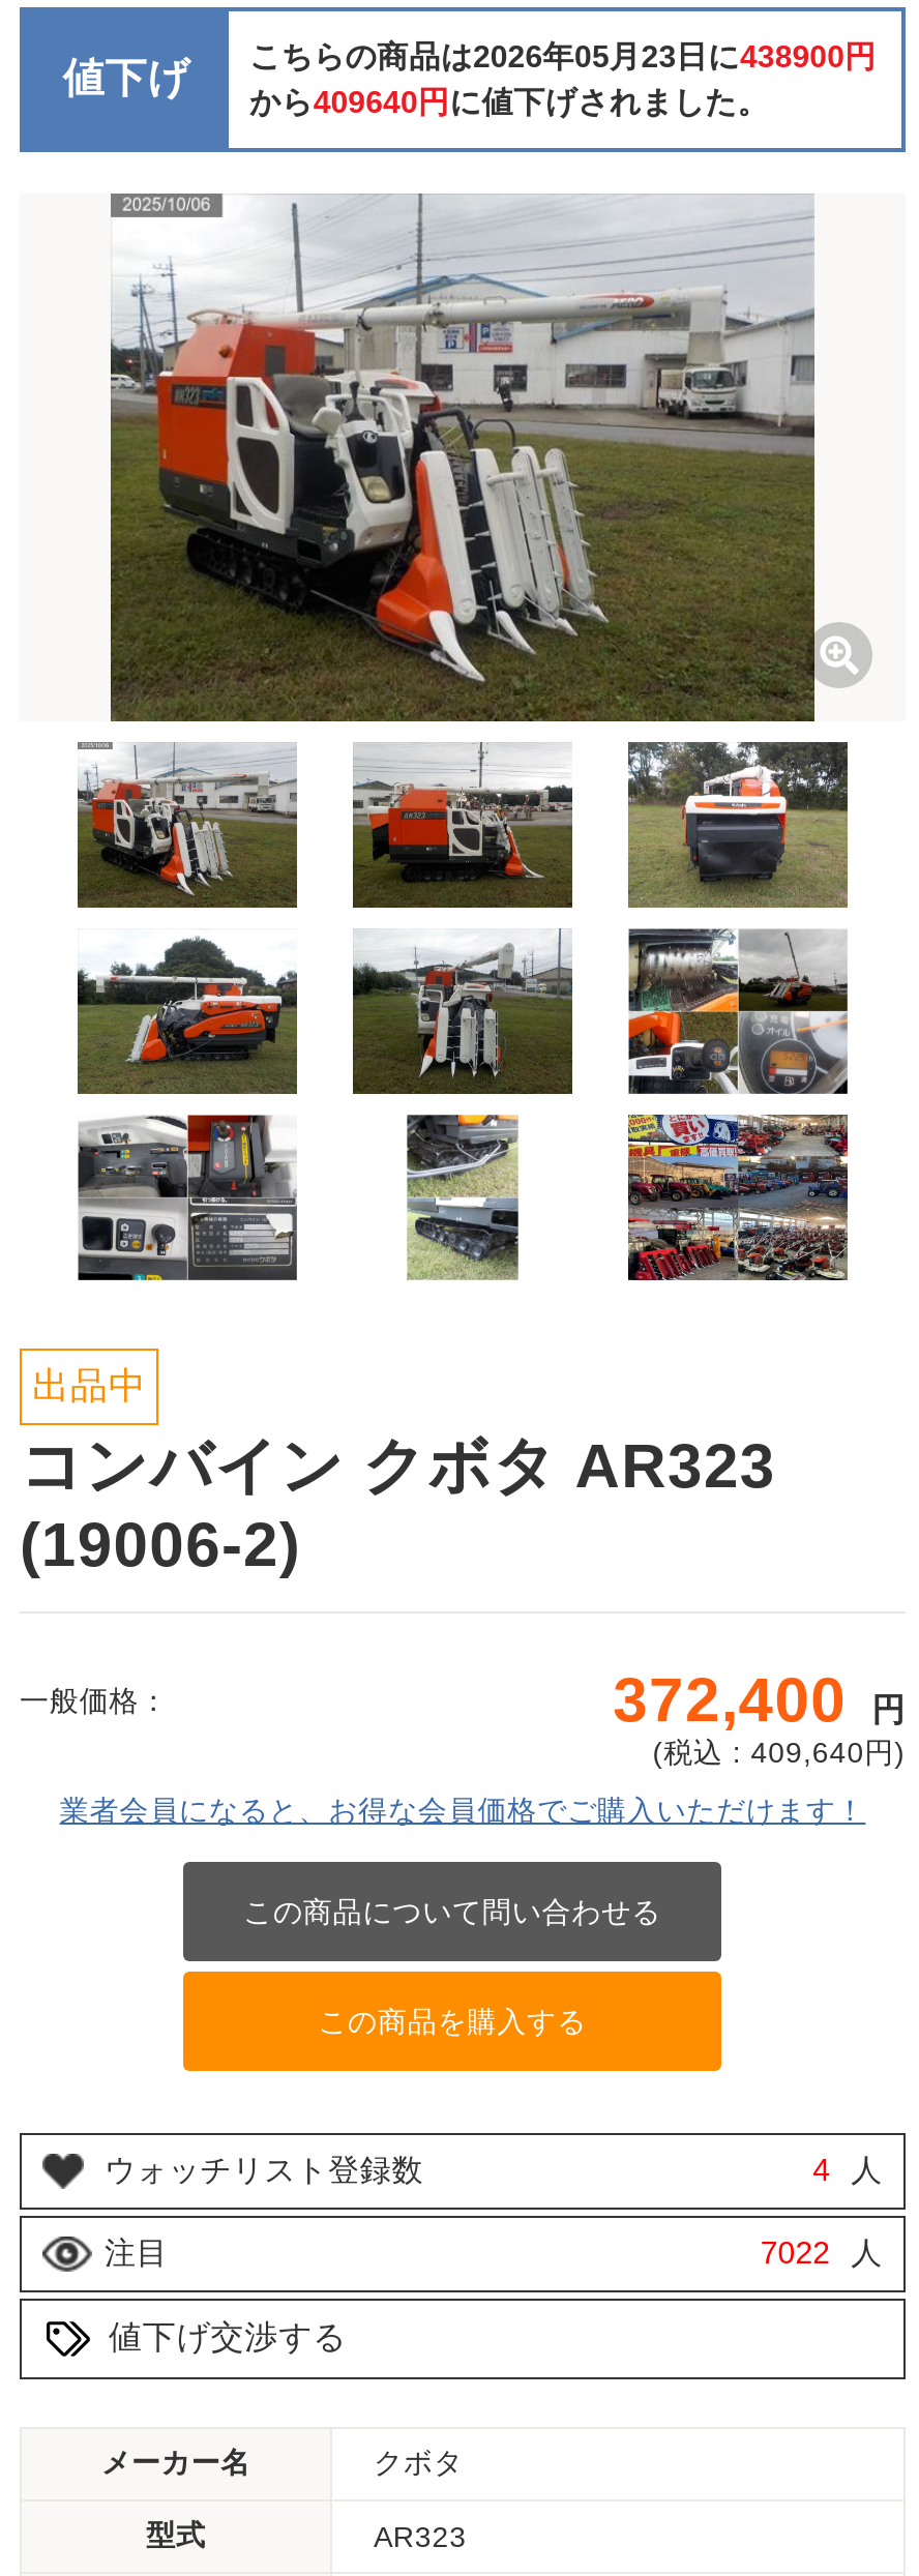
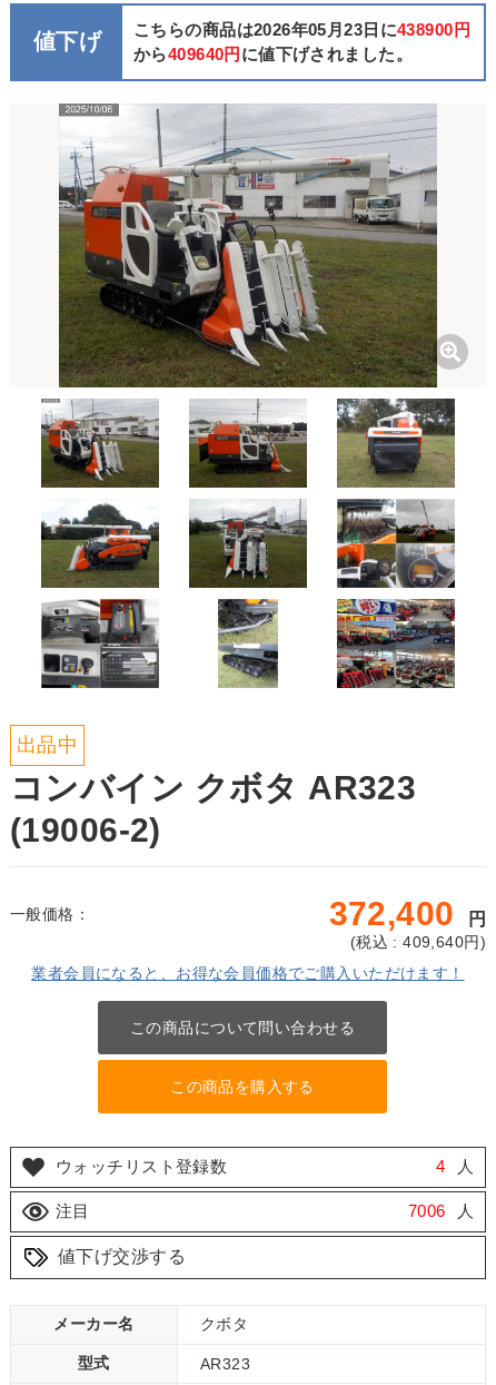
[760,2234,883,2270] 7022 人 -> [408,1201,474,1220] 7006 人

